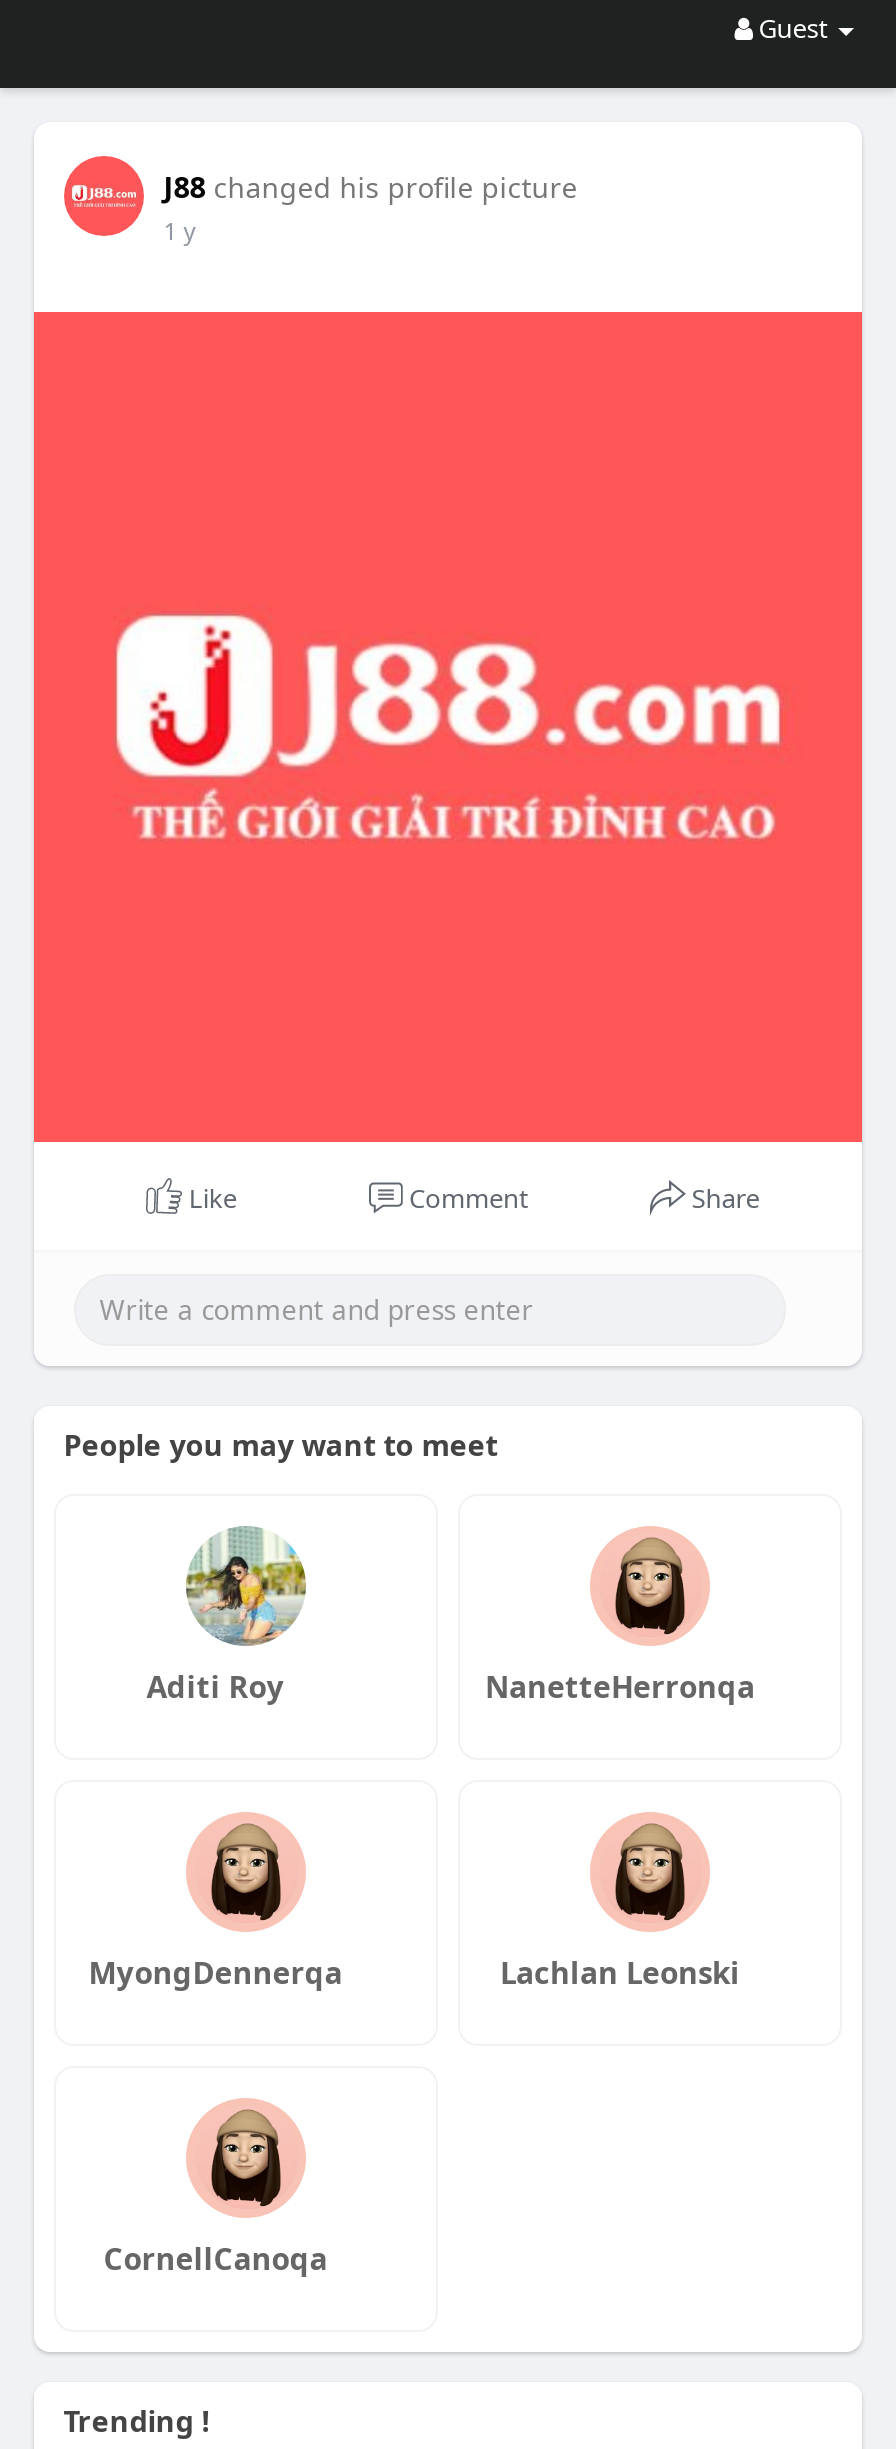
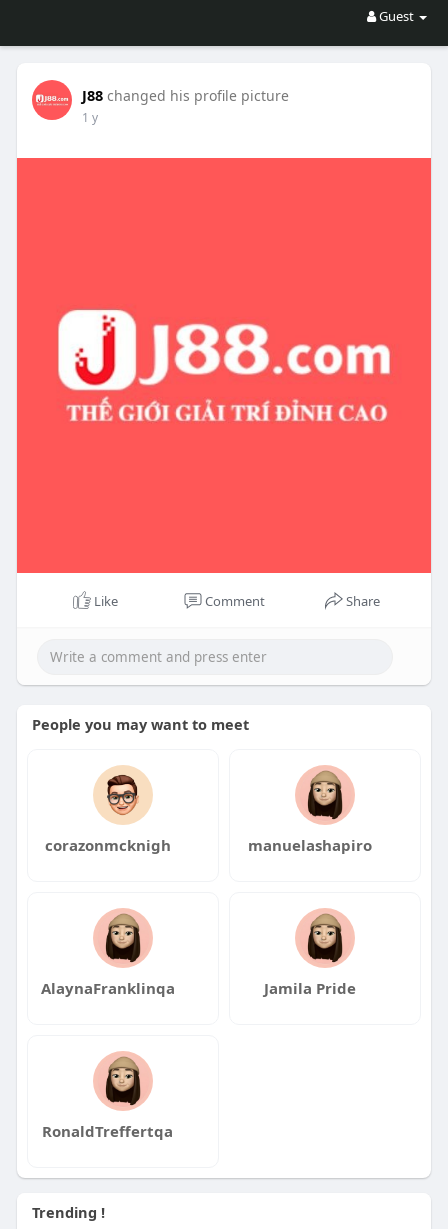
[146,1526,755,1705] [image] | Aditi Roy | NanetteHerronqa -> [45,766,372,854] [image] | corazonmcknigh | manuelashapiro
[88,1951,740,1991] MyongDennerqa | Lachlan Leonski -> [41,977,356,997] AlaynaFranklinqa | Jamila Pride
[103,2237,327,2277] CornellCanoqa -> [42,1120,173,1140] RonaldTreffertqa

